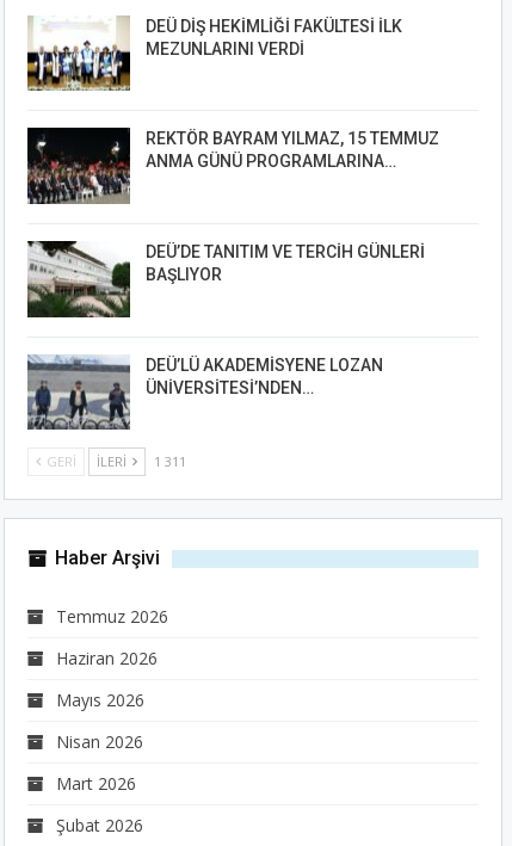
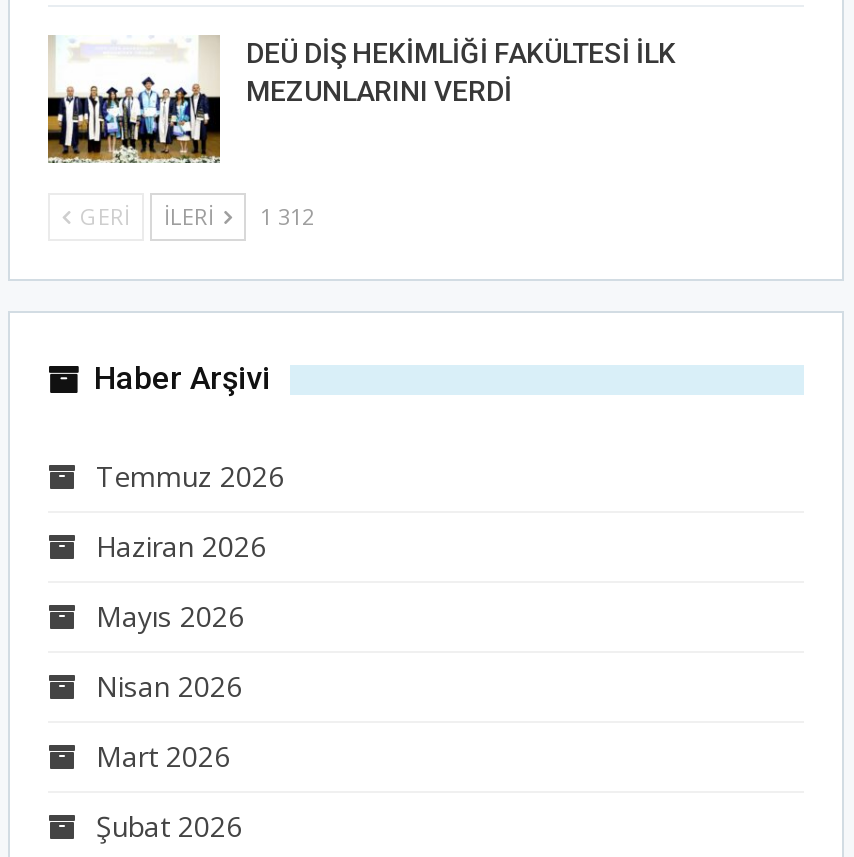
[26,126,439,205] [image] | REKTÖR BAYRAM YILMAZ, 15 TEMMUZ | ANMA GÜNÜ PROGRAMLARINA… -> none
[26,240,425,319] [image] | DEÜ’DE TANITIM VE TERCİH GÜNLERİ | BAŞLIYOR -> none
[26,354,383,431] [image] | DEÜ’LÜ AKADEMİSYENE LOZAN | ÜNİVERSİTESİ’NDEN… -> none
[43,453,186,470] GERI İLERI 1 311 -> [74,201,314,231] GERI İLERI 1 312

